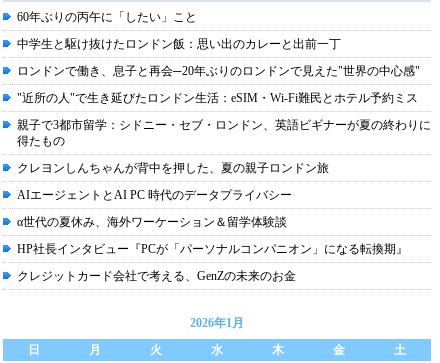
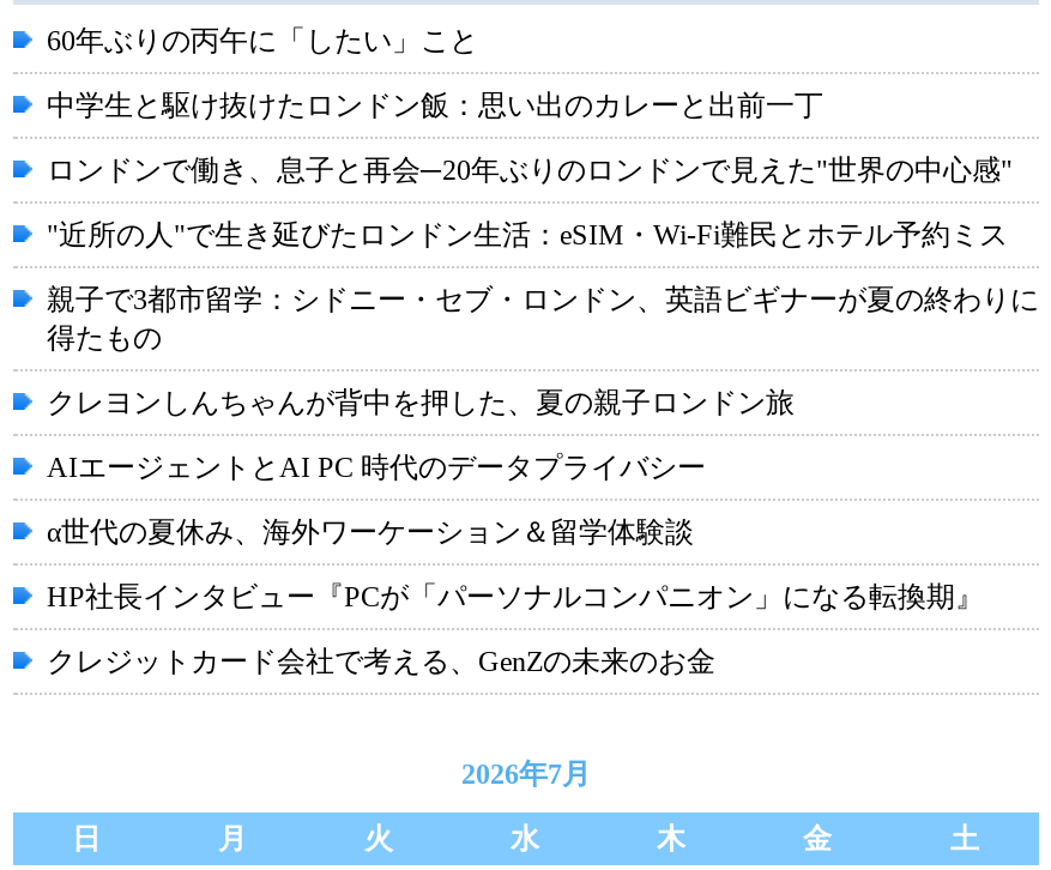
[190,316,244,330] 2026年1月 -> [461,757,591,791] 2026年7月

